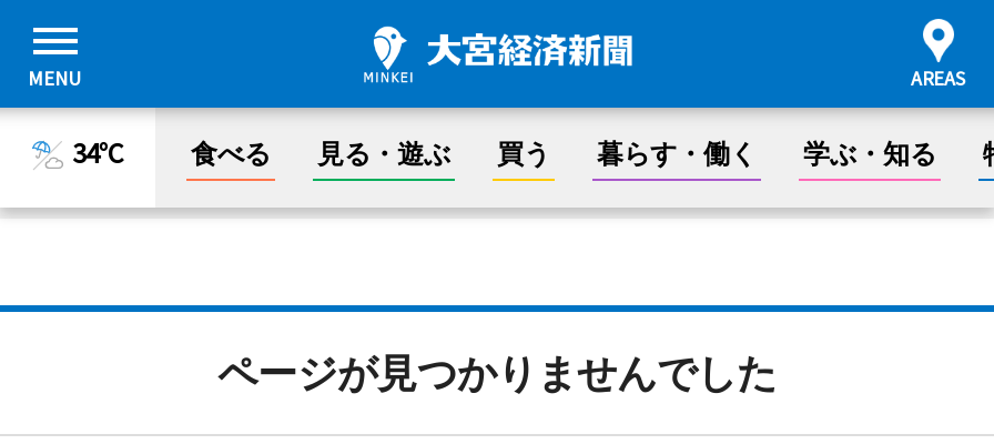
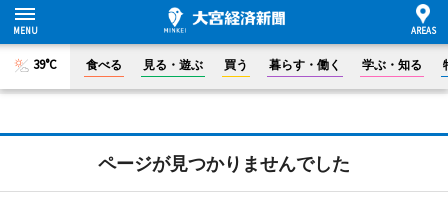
[72,135,125,173] 34°C -> [32,56,56,73] 39°C

